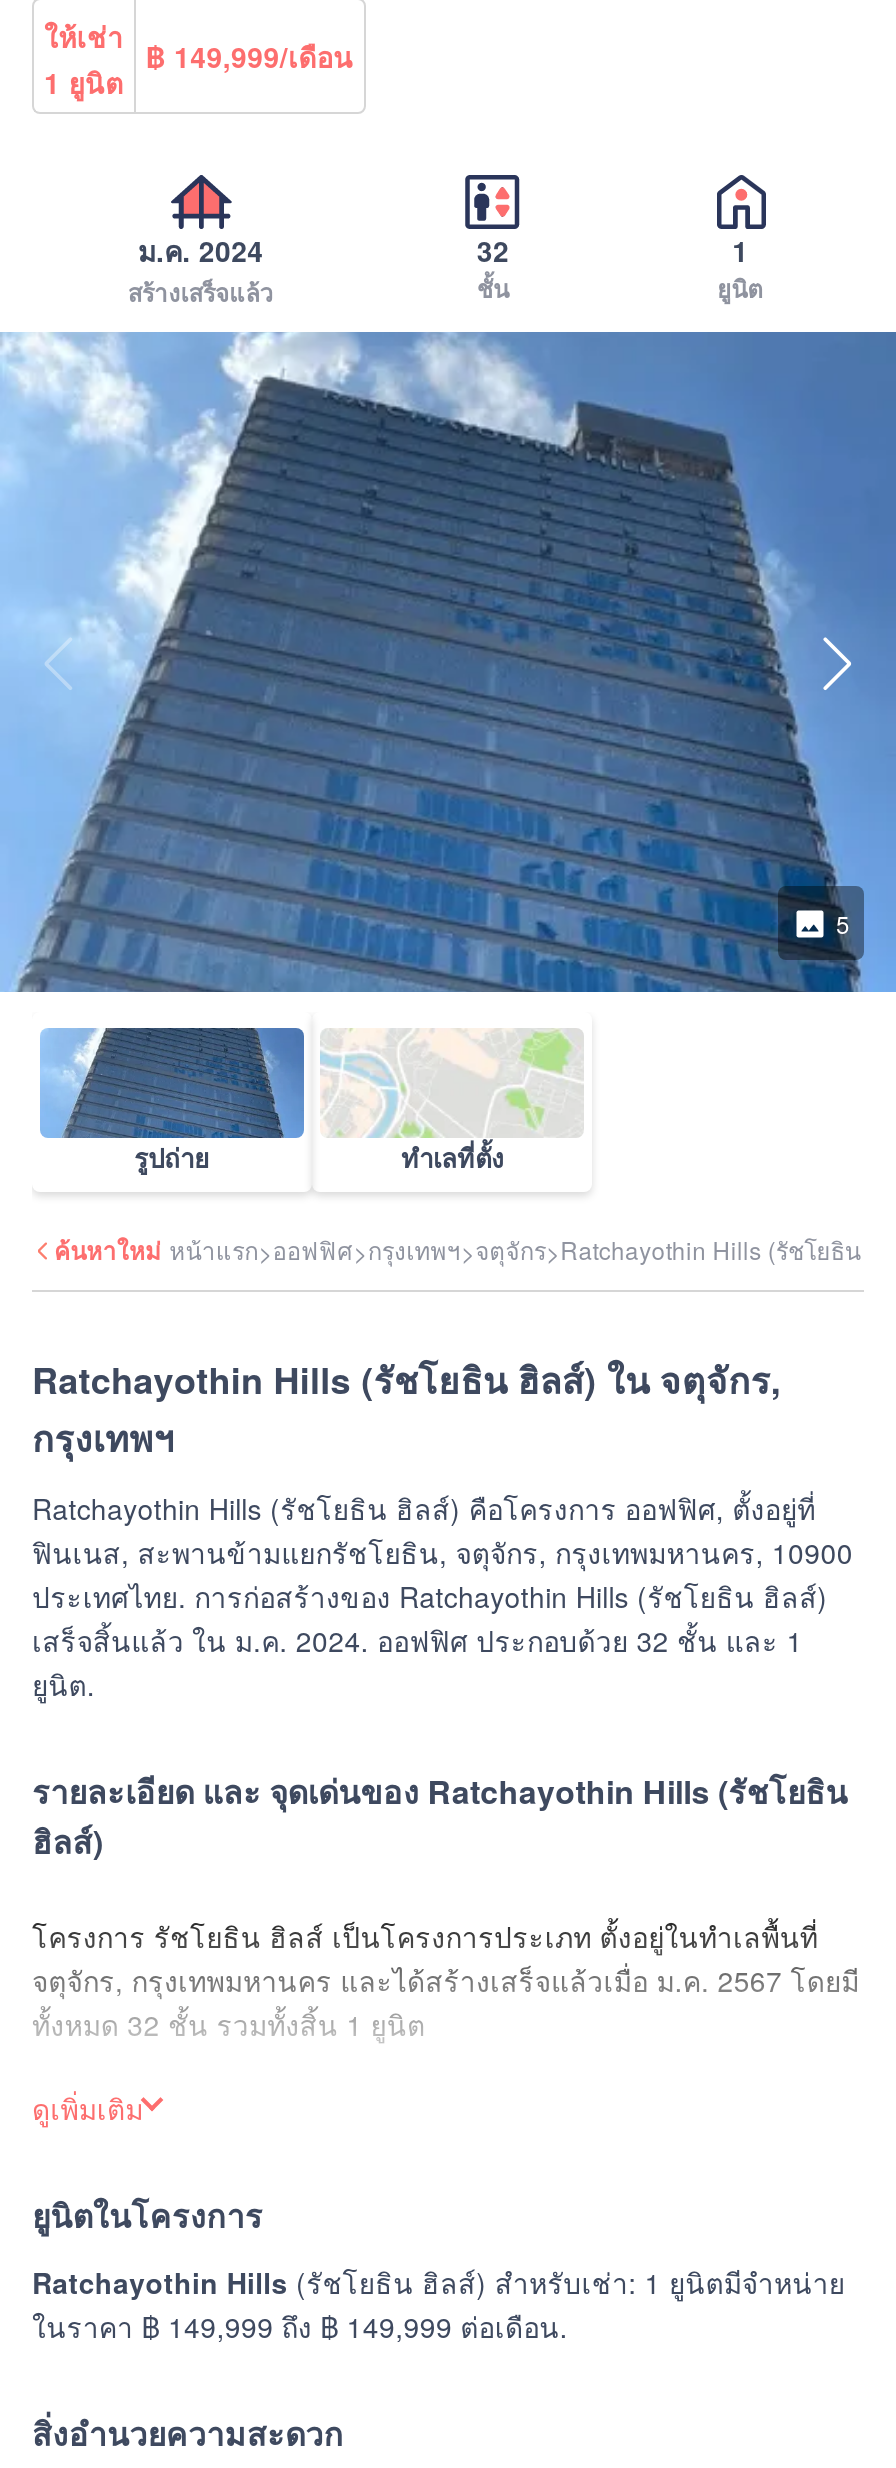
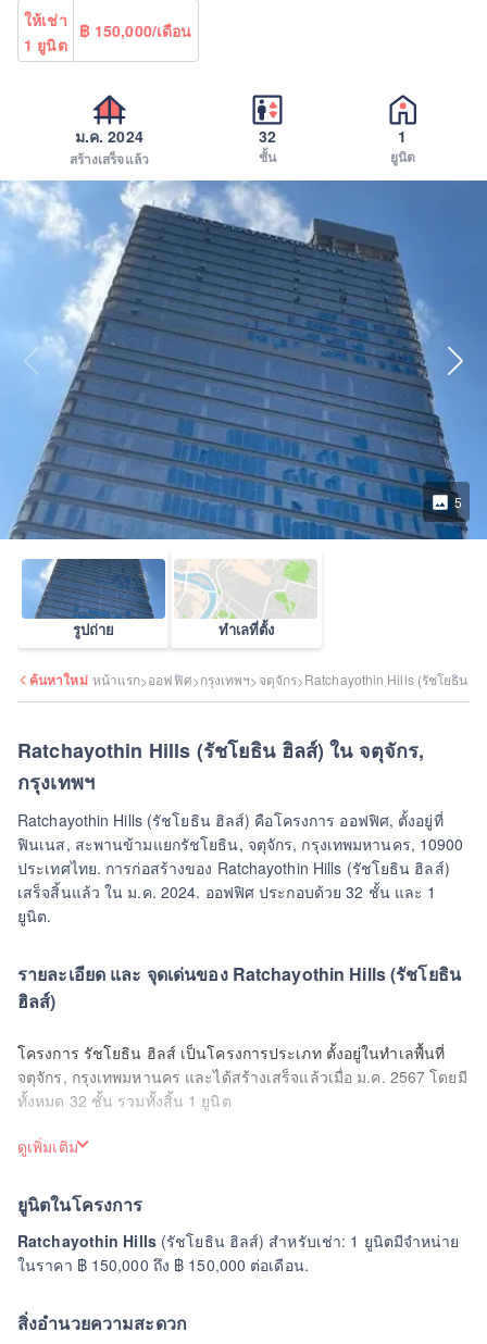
[44,16,353,75] ให้เช่า ฿ 149,999/เดือน -> [24,9,192,41] ให้เช่า ฿ 150,000/เดือน
[32,2306,568,2346] ในราคา ฿ 149,999 ถึง ฿ 149,999 ต่อเดือน. -> [17,1254,309,1275] ในราคา ฿ 150,000 ถึง ฿ 150,000 ต่อเดือน.

